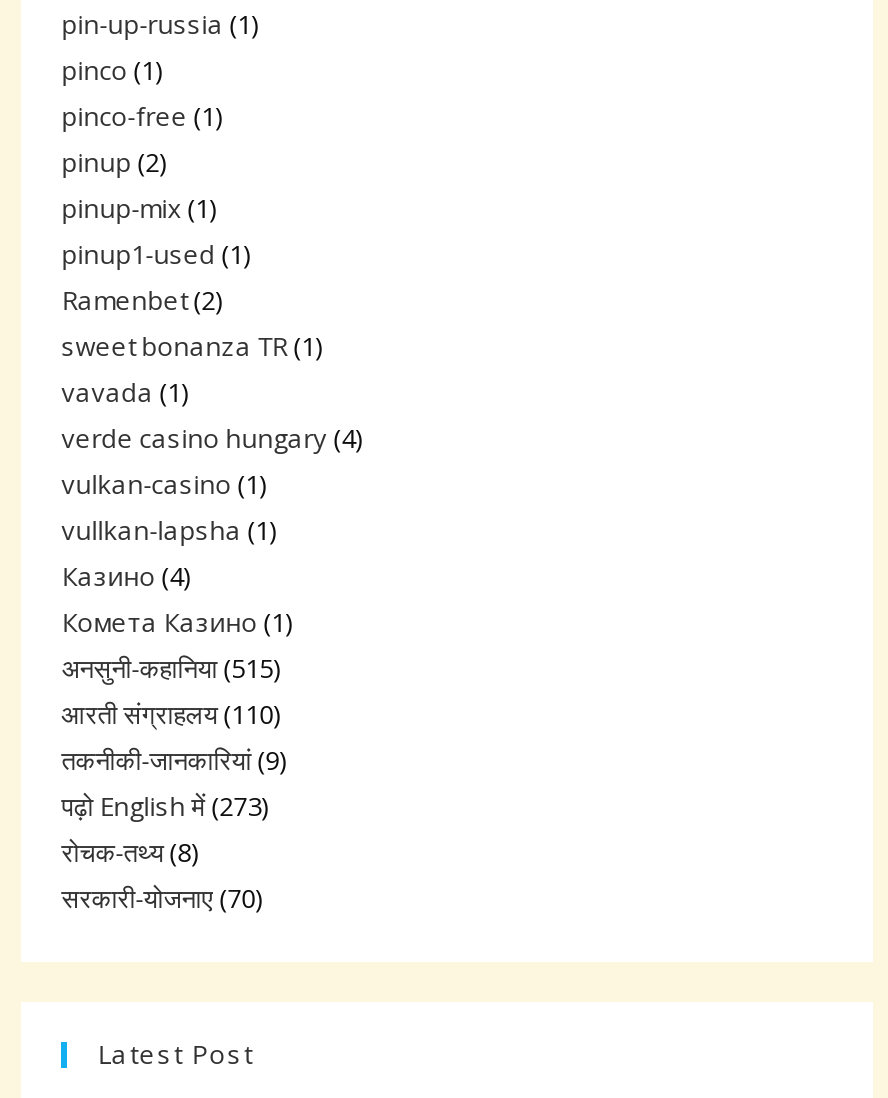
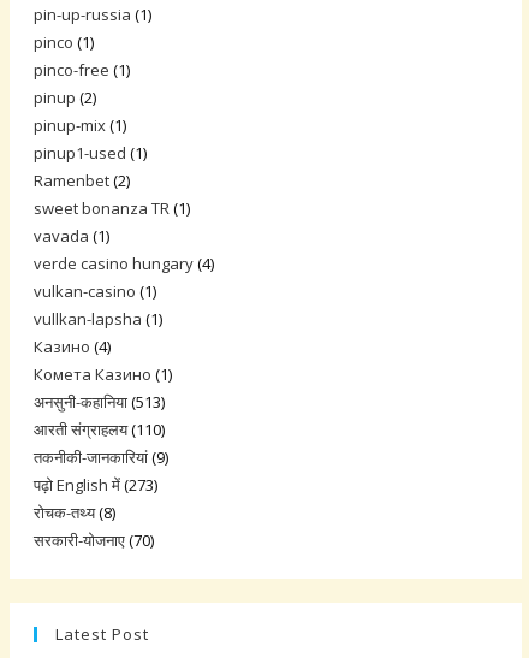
[61,650,279,686] अनसुनी-कहानिया (515) -> [34,391,165,412] अनसुनी-कहानिया (513)

